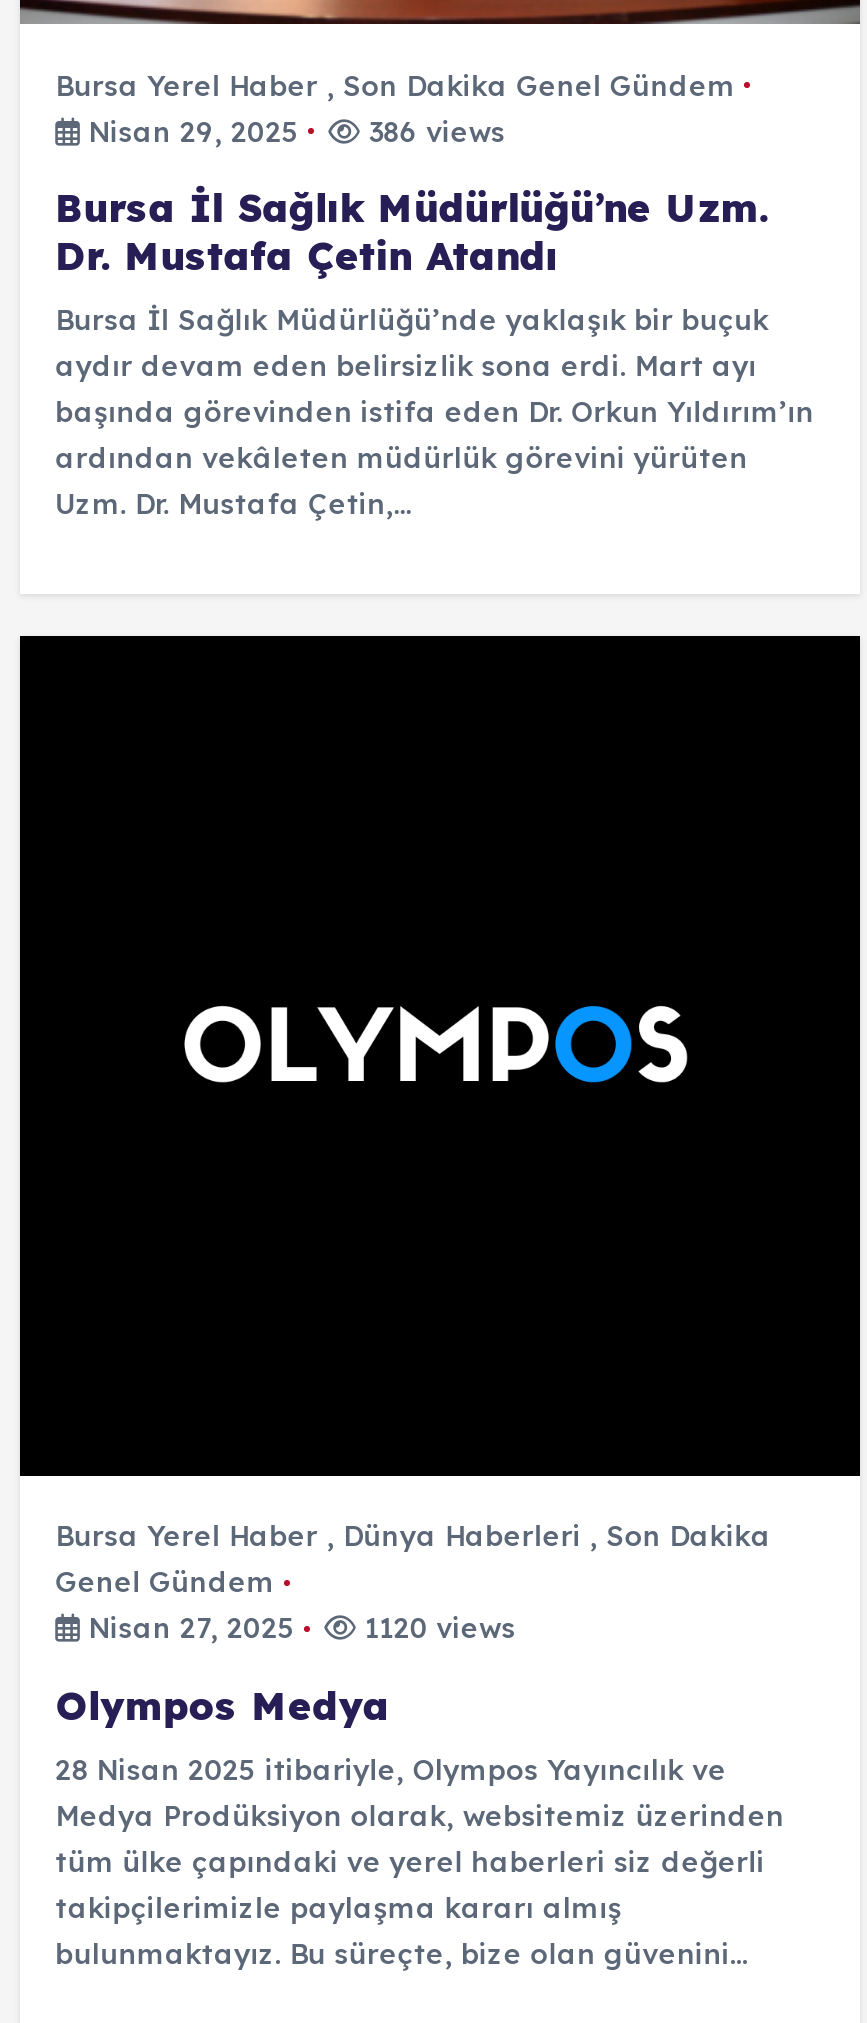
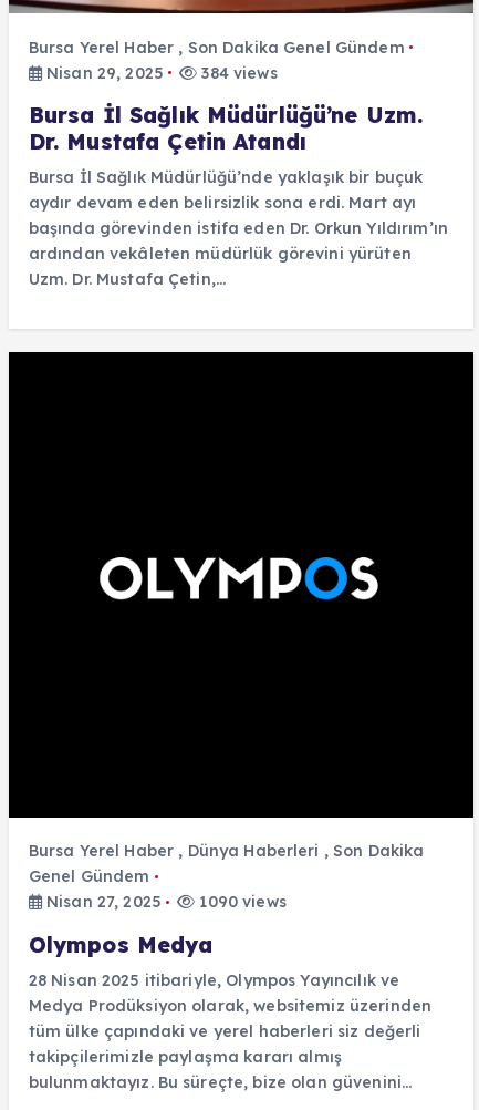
[80,113,505,149] Nisan 29, 2025 386 views -> [42,63,277,83] Nisan 29, 2025 384 views
[80,1611,516,1647] Nisan 27, 2025 1120 views -> [42,892,286,912] Nisan 27, 2025 1090 views

